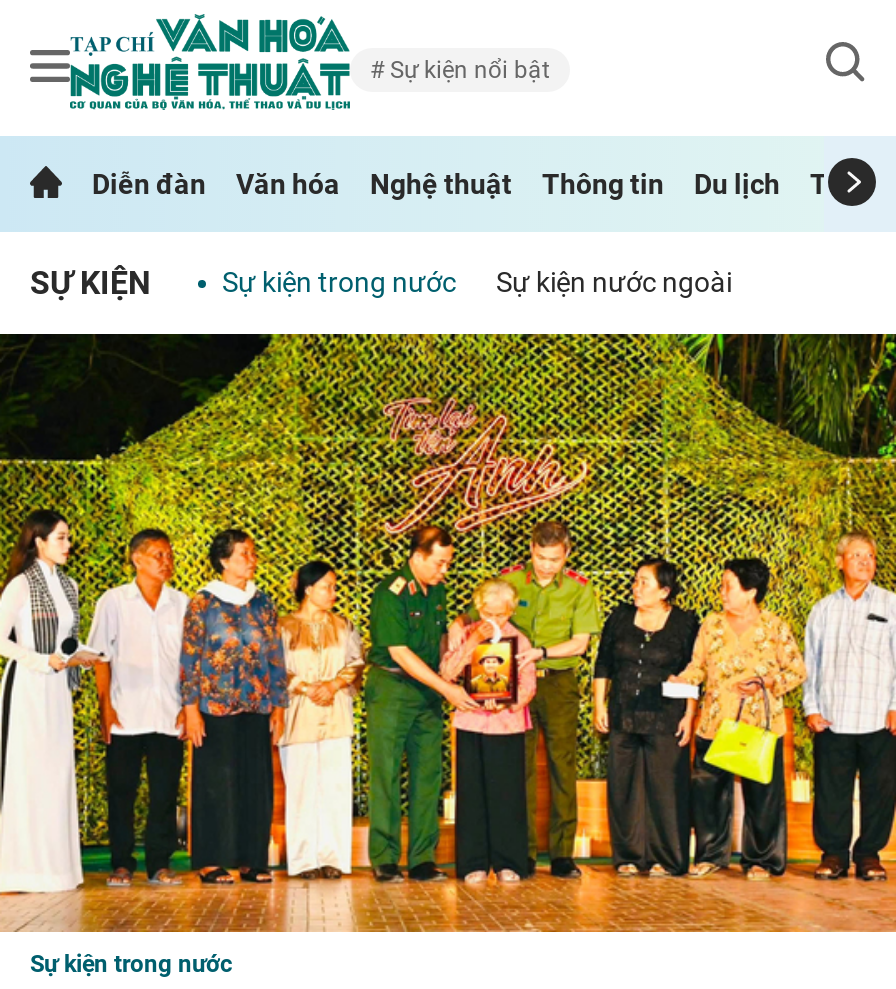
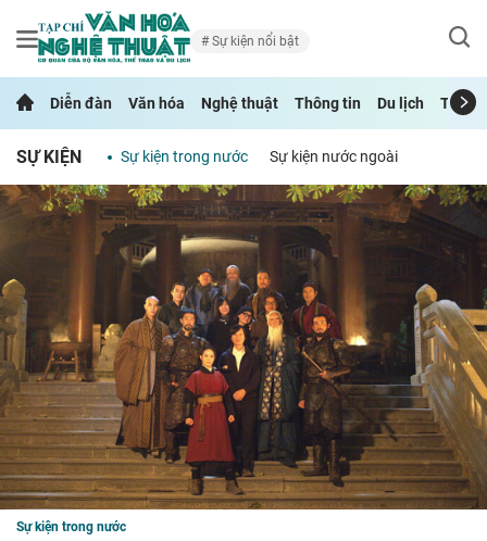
[6,332,890,934] [image] -> [3,184,484,511] [image]

